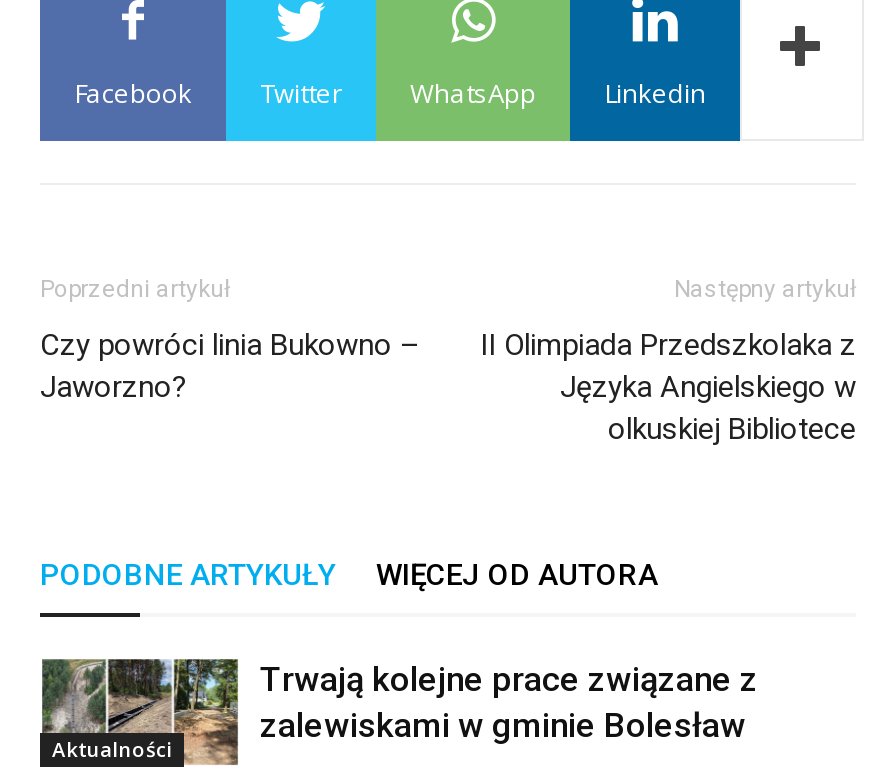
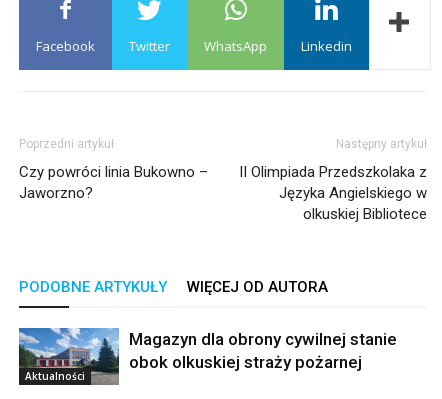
[42,656,758,766] [image] | Trwają kolejne prace związane z | zalewiskami w gminie Bolesław -> [18,327,397,385] [image] | Magazyn dla obrony cywilnej stanie | obok olkuskiej straży pożarnej

